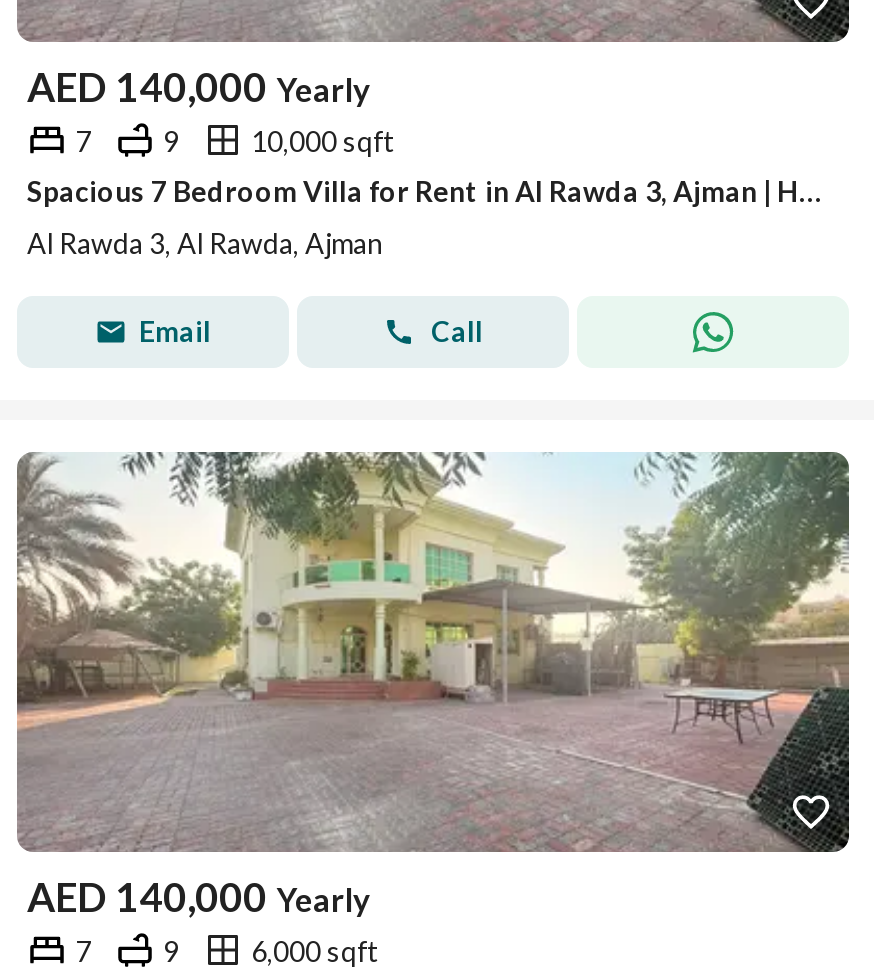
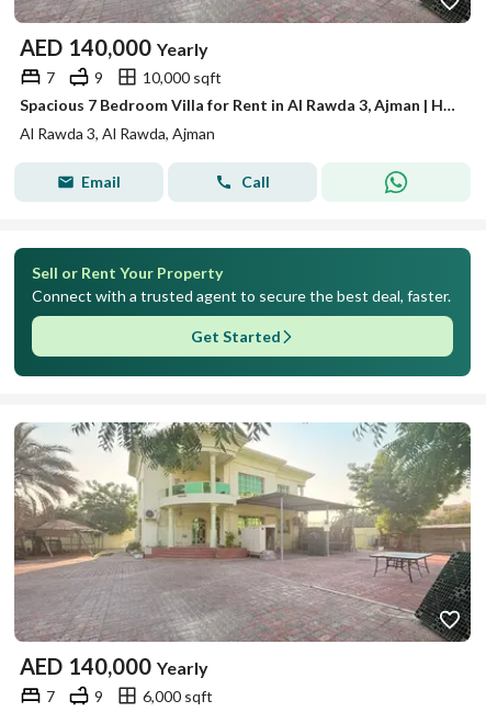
none -> [13,247,472,377] [image] | Sell or Rent Your Property | Connect with a trusted agent to secure the best deal, faster. | Get Started

